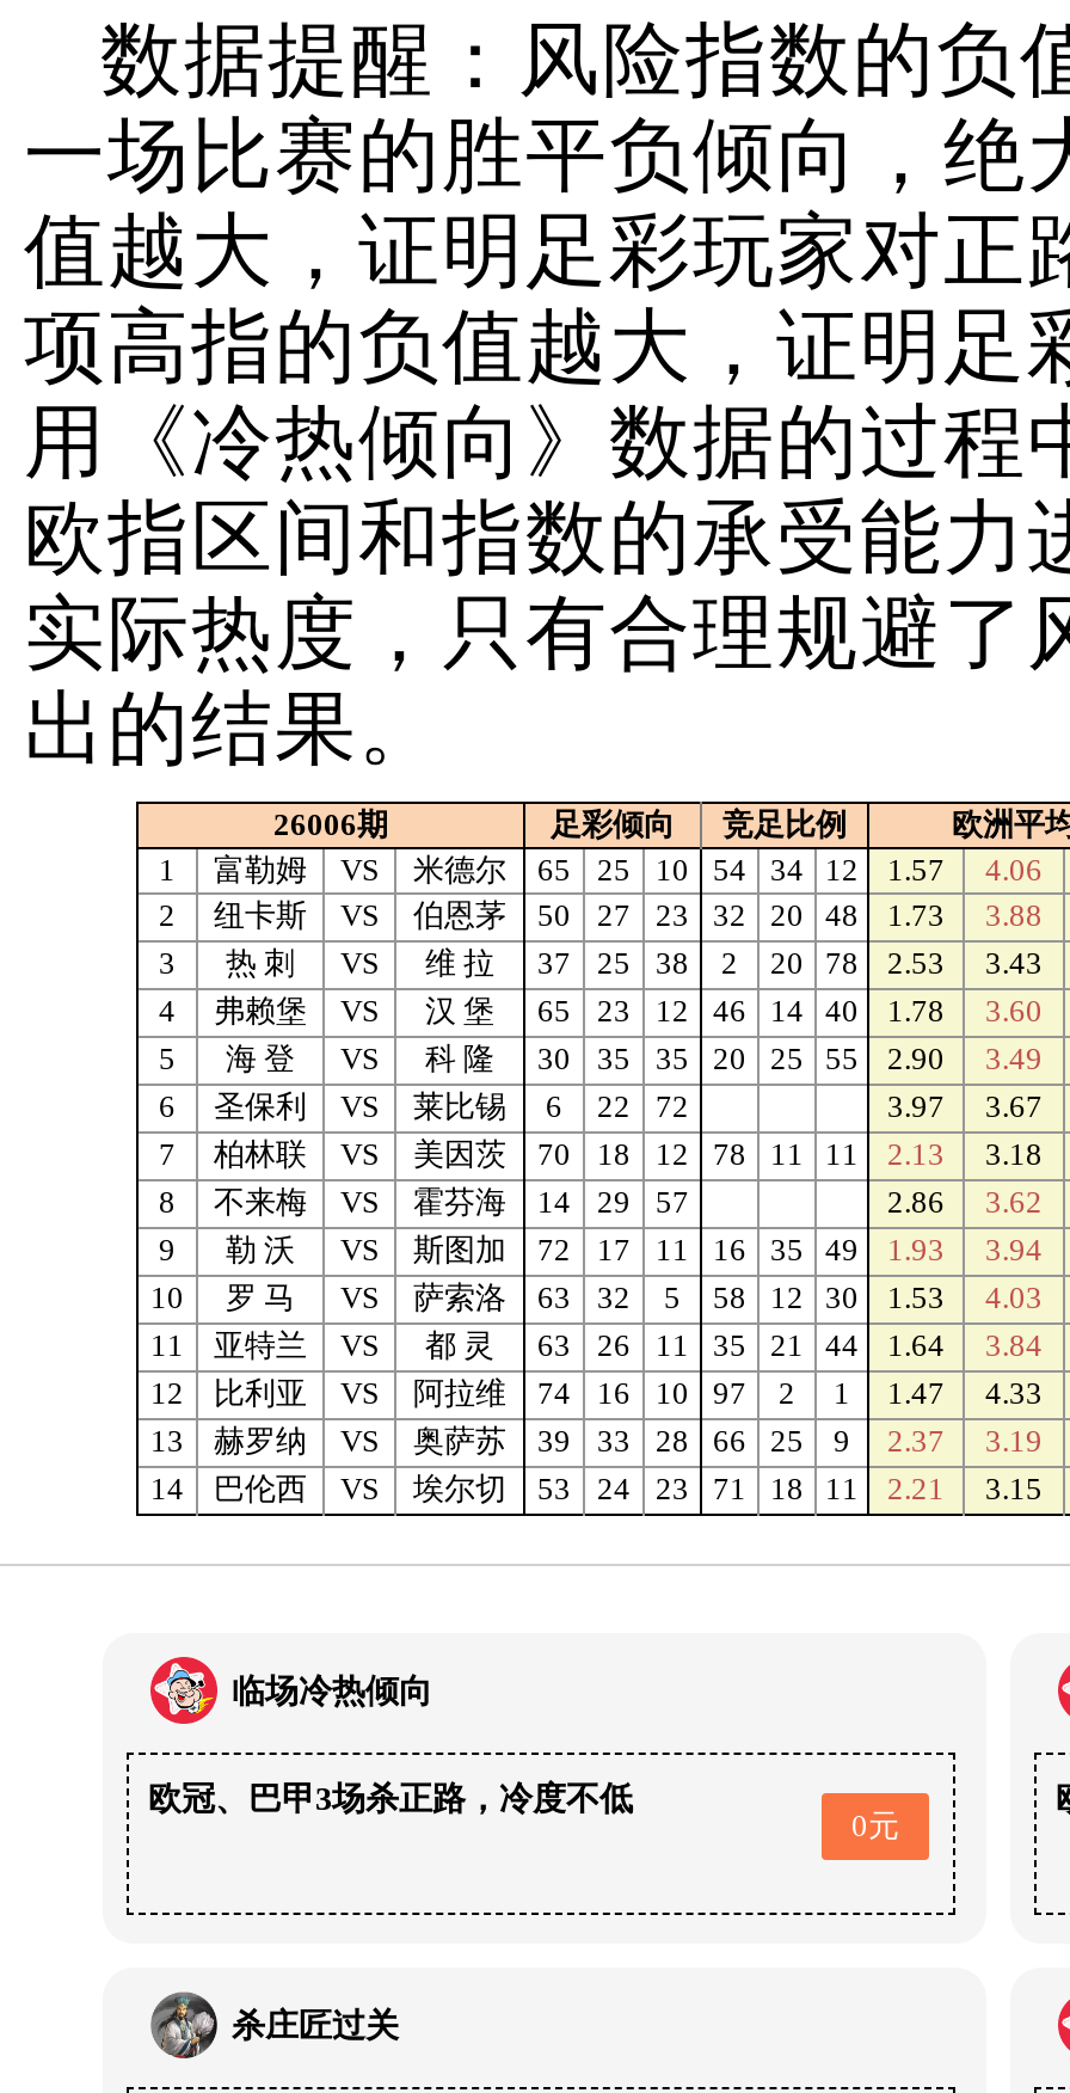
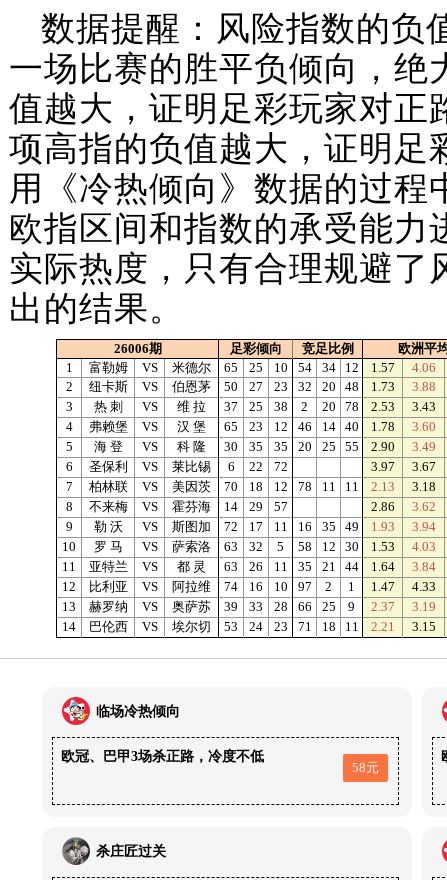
[851,1806,899,1842] 0元 -> [352,759,379,774] 58元

